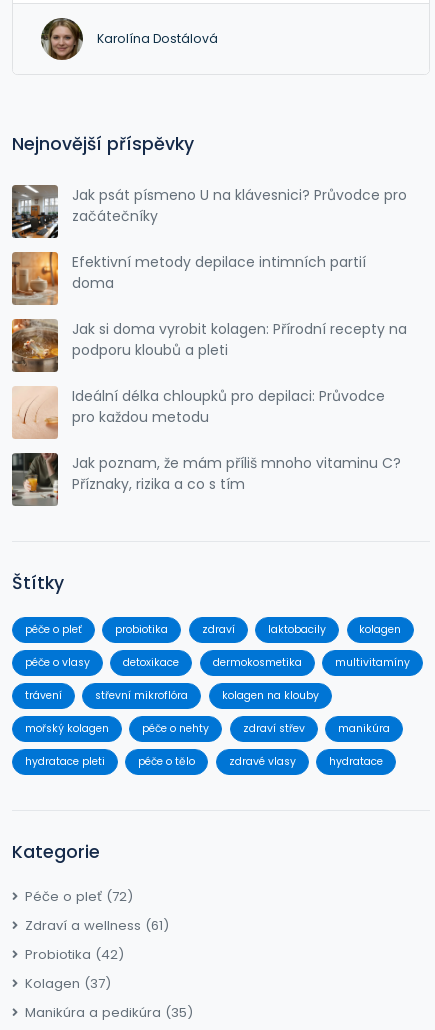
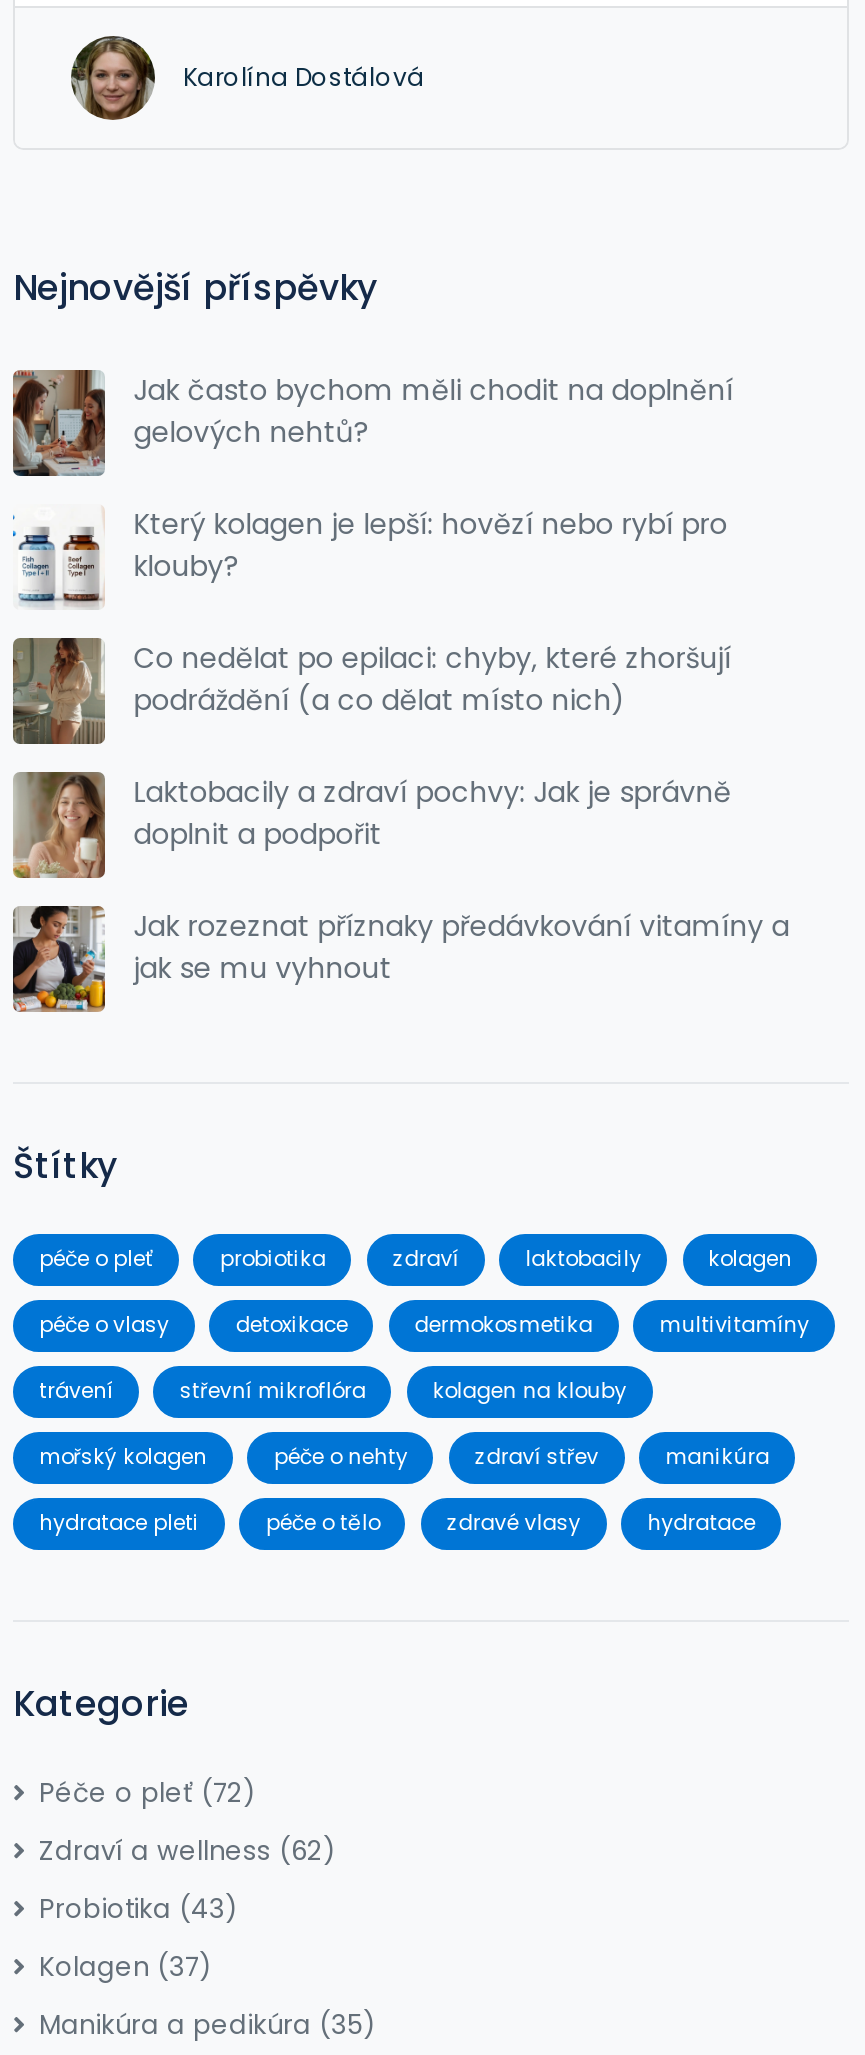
[12,184,407,239] [image] | Jak psát písmeno U na klávesnici? Průvodce pro | začátečníky -> [13,369,733,478] [image] | Jak často bychom měli chodit na doplnění | gelových nehtů?
[11,251,366,306] [image] | Efektivní metody depilace intimních partií | doma -> [11,503,727,610] [image] | Který kolagen je lepší: hovězí nebo rybí pro | klouby?
[12,318,407,372] [image] | Jak si doma vyrobit kolagen: Přírodní recepty na | podporu kloubů a pleti -> [13,637,731,744] [image] | Co nedělat po epilaci: chyby, které zhoršují | podráždění (a co dělat místo nich)
[13,385,385,438] [image] | Ideální délka chloupků pro depilaci: Průvodce | pro každou metodu -> [13,770,731,878] [image] | Laktobacily a zdraví pochvy: Jak je správně | doplnit a podpořit
[12,452,401,506] [image] | Jak poznam, že mám příliš mnoho vitaminu C? | Příznaky, rizika a co s tím -> [13,905,789,1012] [image] | Jak rozeznat příznaky předávkování vitamíny a | jak se mu vyhnout
[25,916,169,935] Zdraví a wellness (61) -> [39,1832,335,1870] Zdraví a wellness (62)
[25,945,124,964] Probiotika (42) -> [39,1890,237,1928] Probiotika (43)

